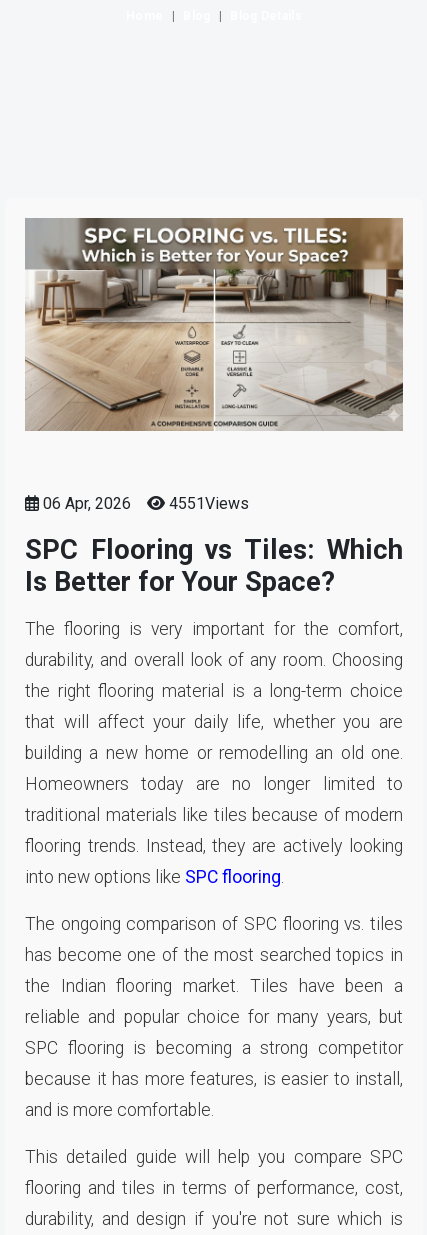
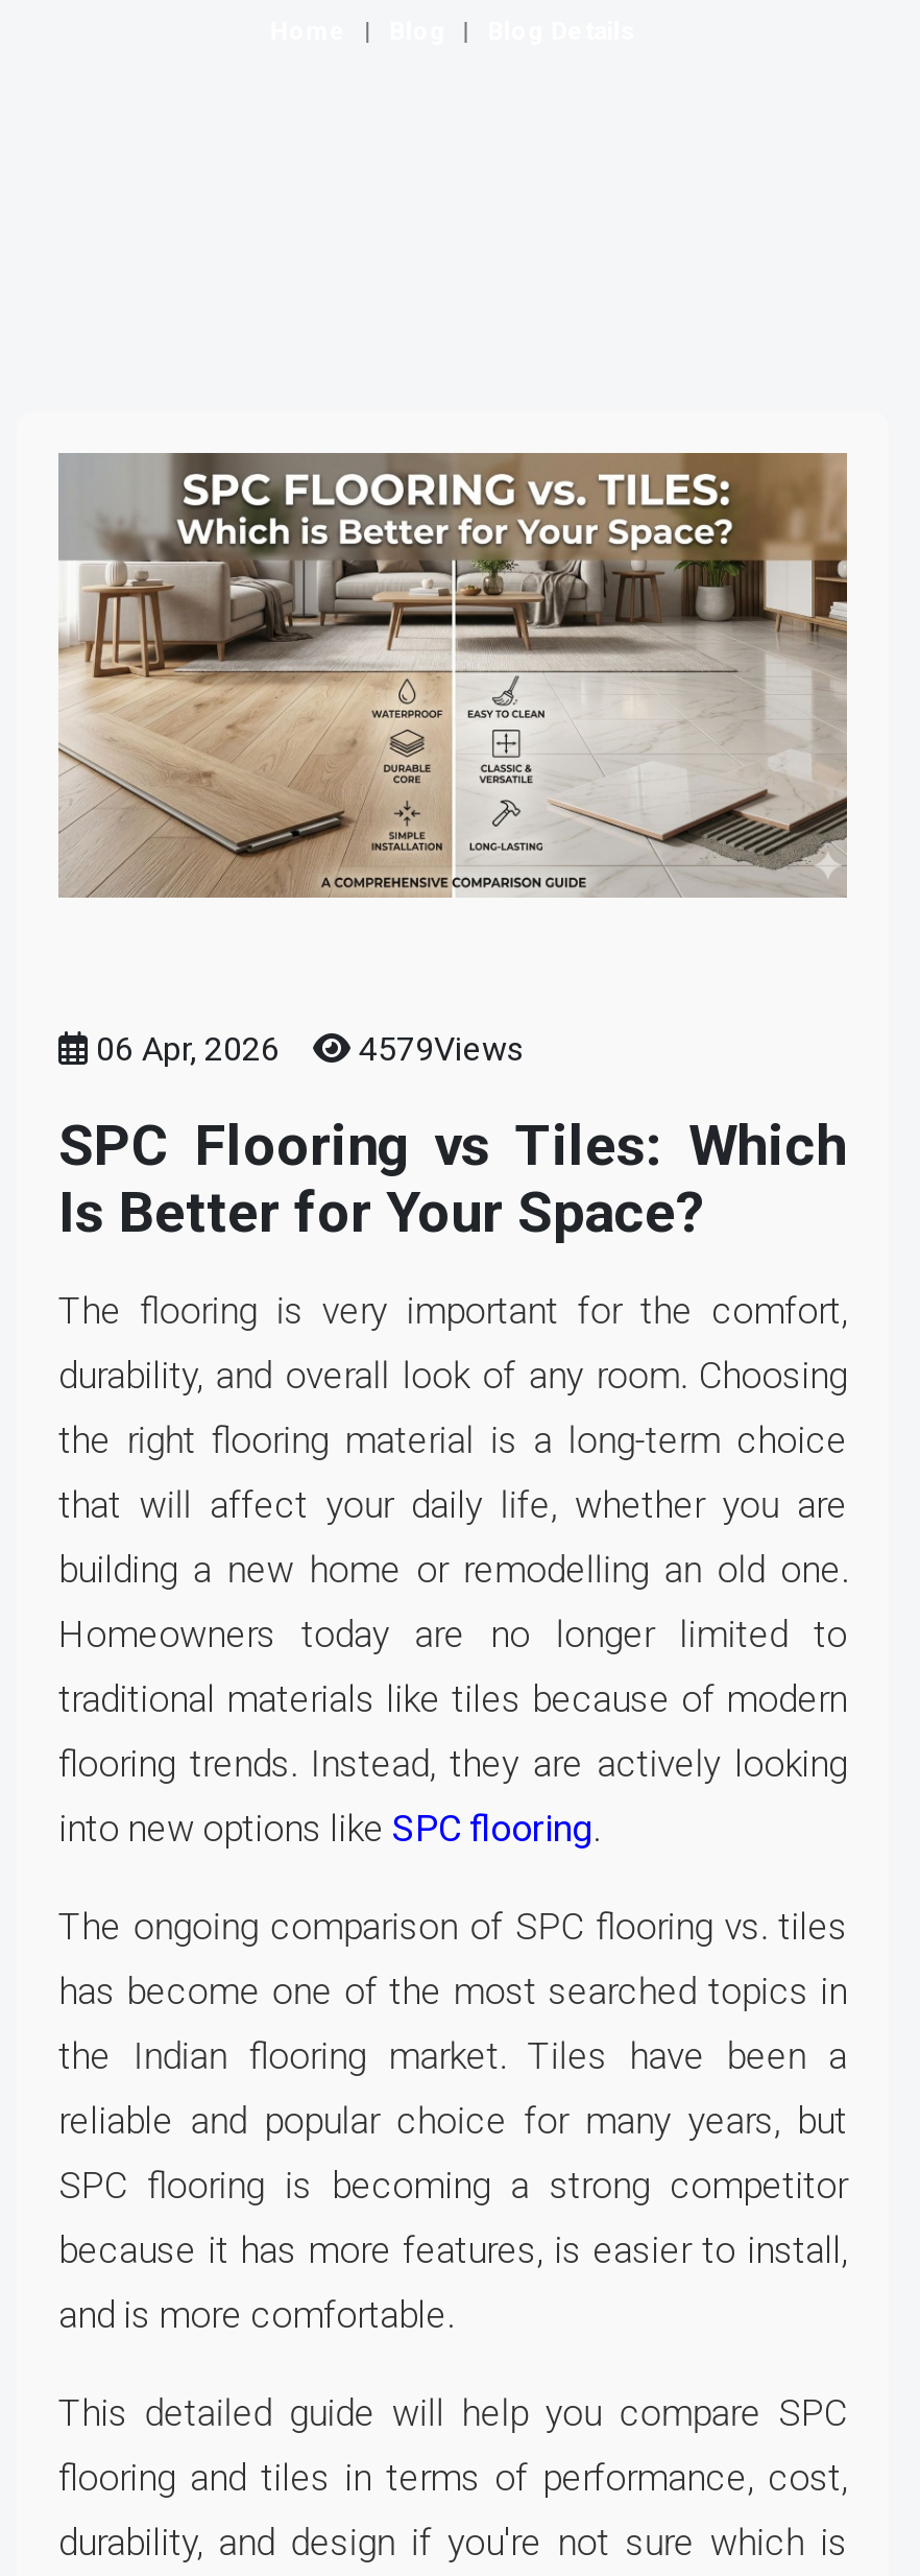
[39,494,249,513] 06 Apr, 2026 4551Views -> [88,1028,526,1068] 06 Apr, 2026 4579Views

